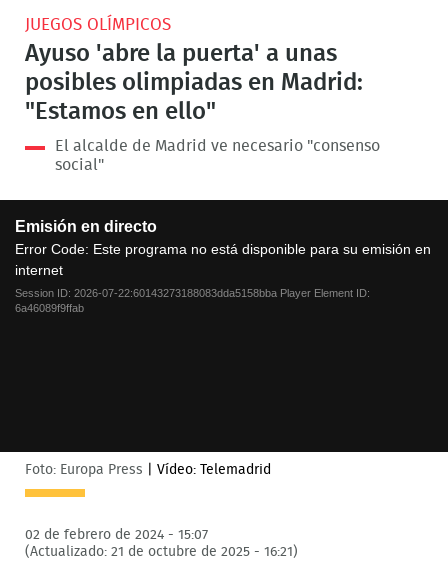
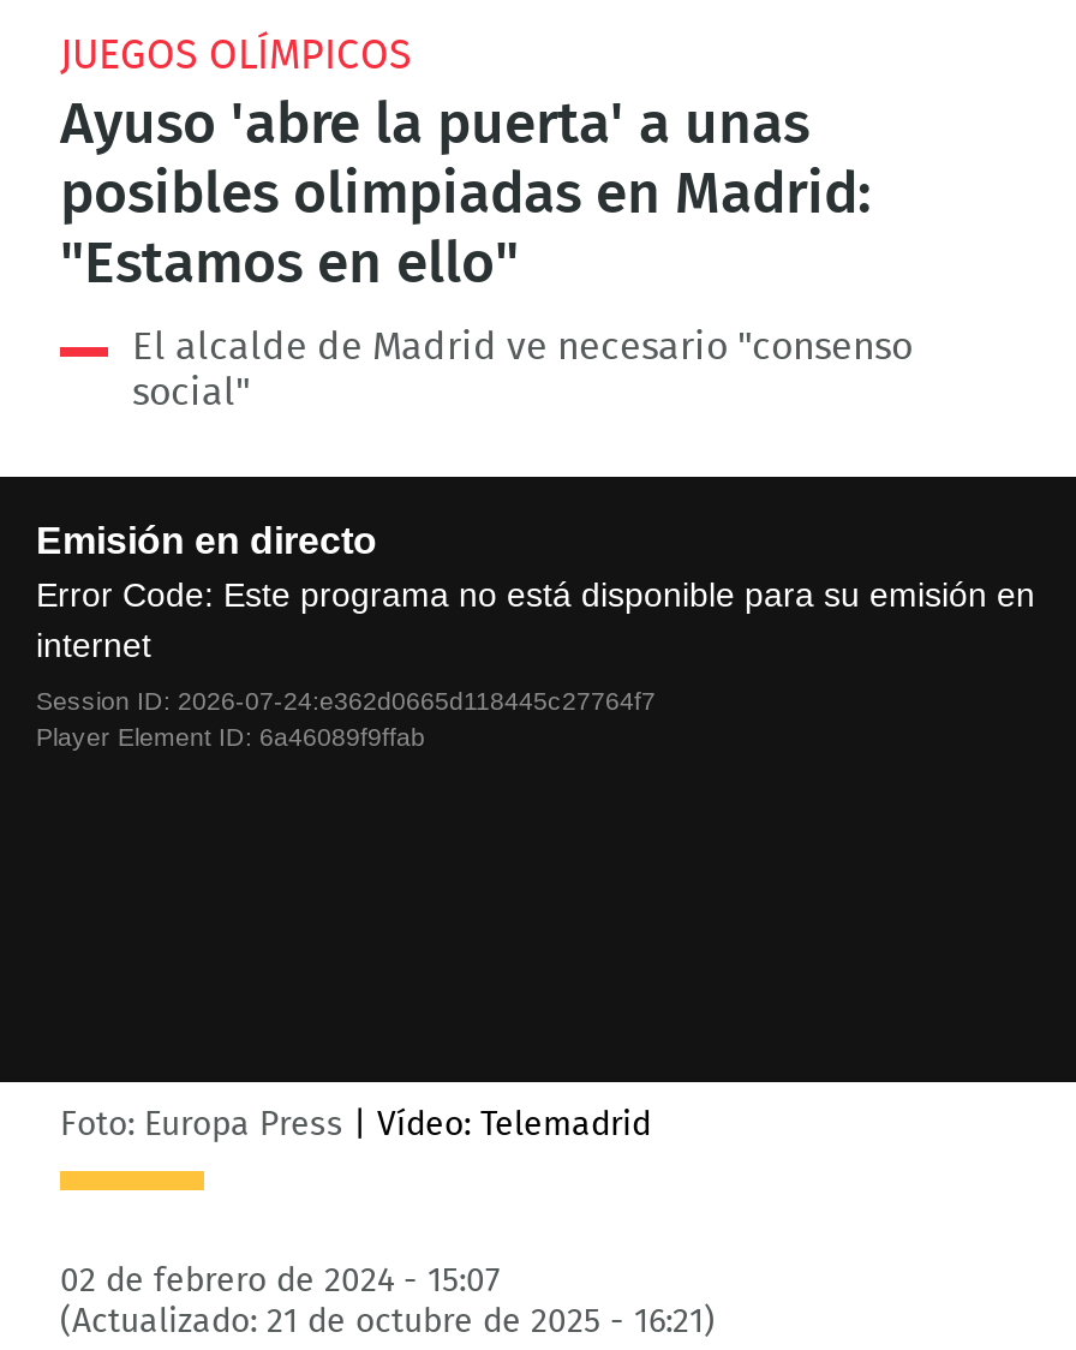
[15,287,370,314] Session ID: 2026-07-22:60143273188083dda5158bba Player Element ID: | 6a46089f9ffab -> [36,686,656,751] Session ID: 2026-07-24:e362d0665d118445c27764f7 | Player Element ID: 6a46089f9ffab

